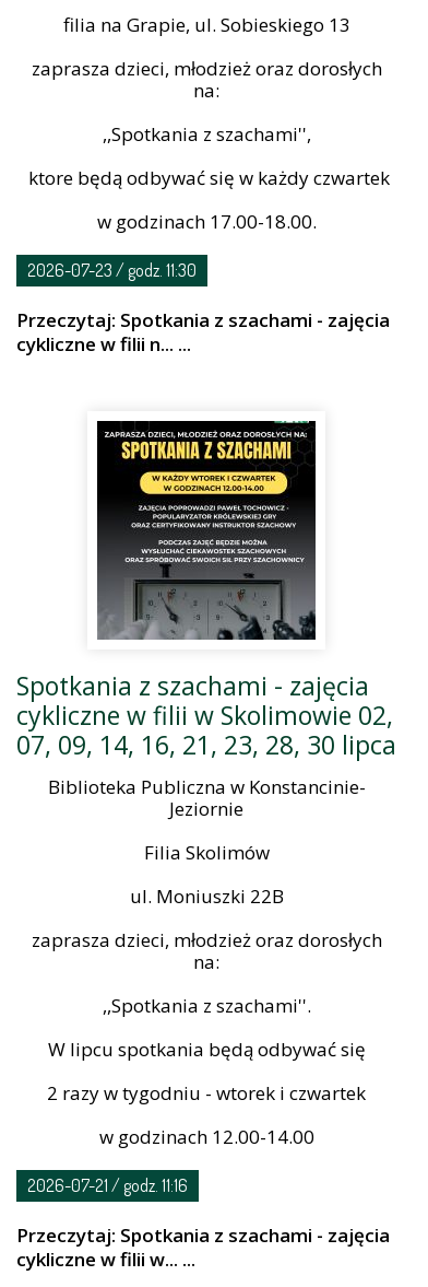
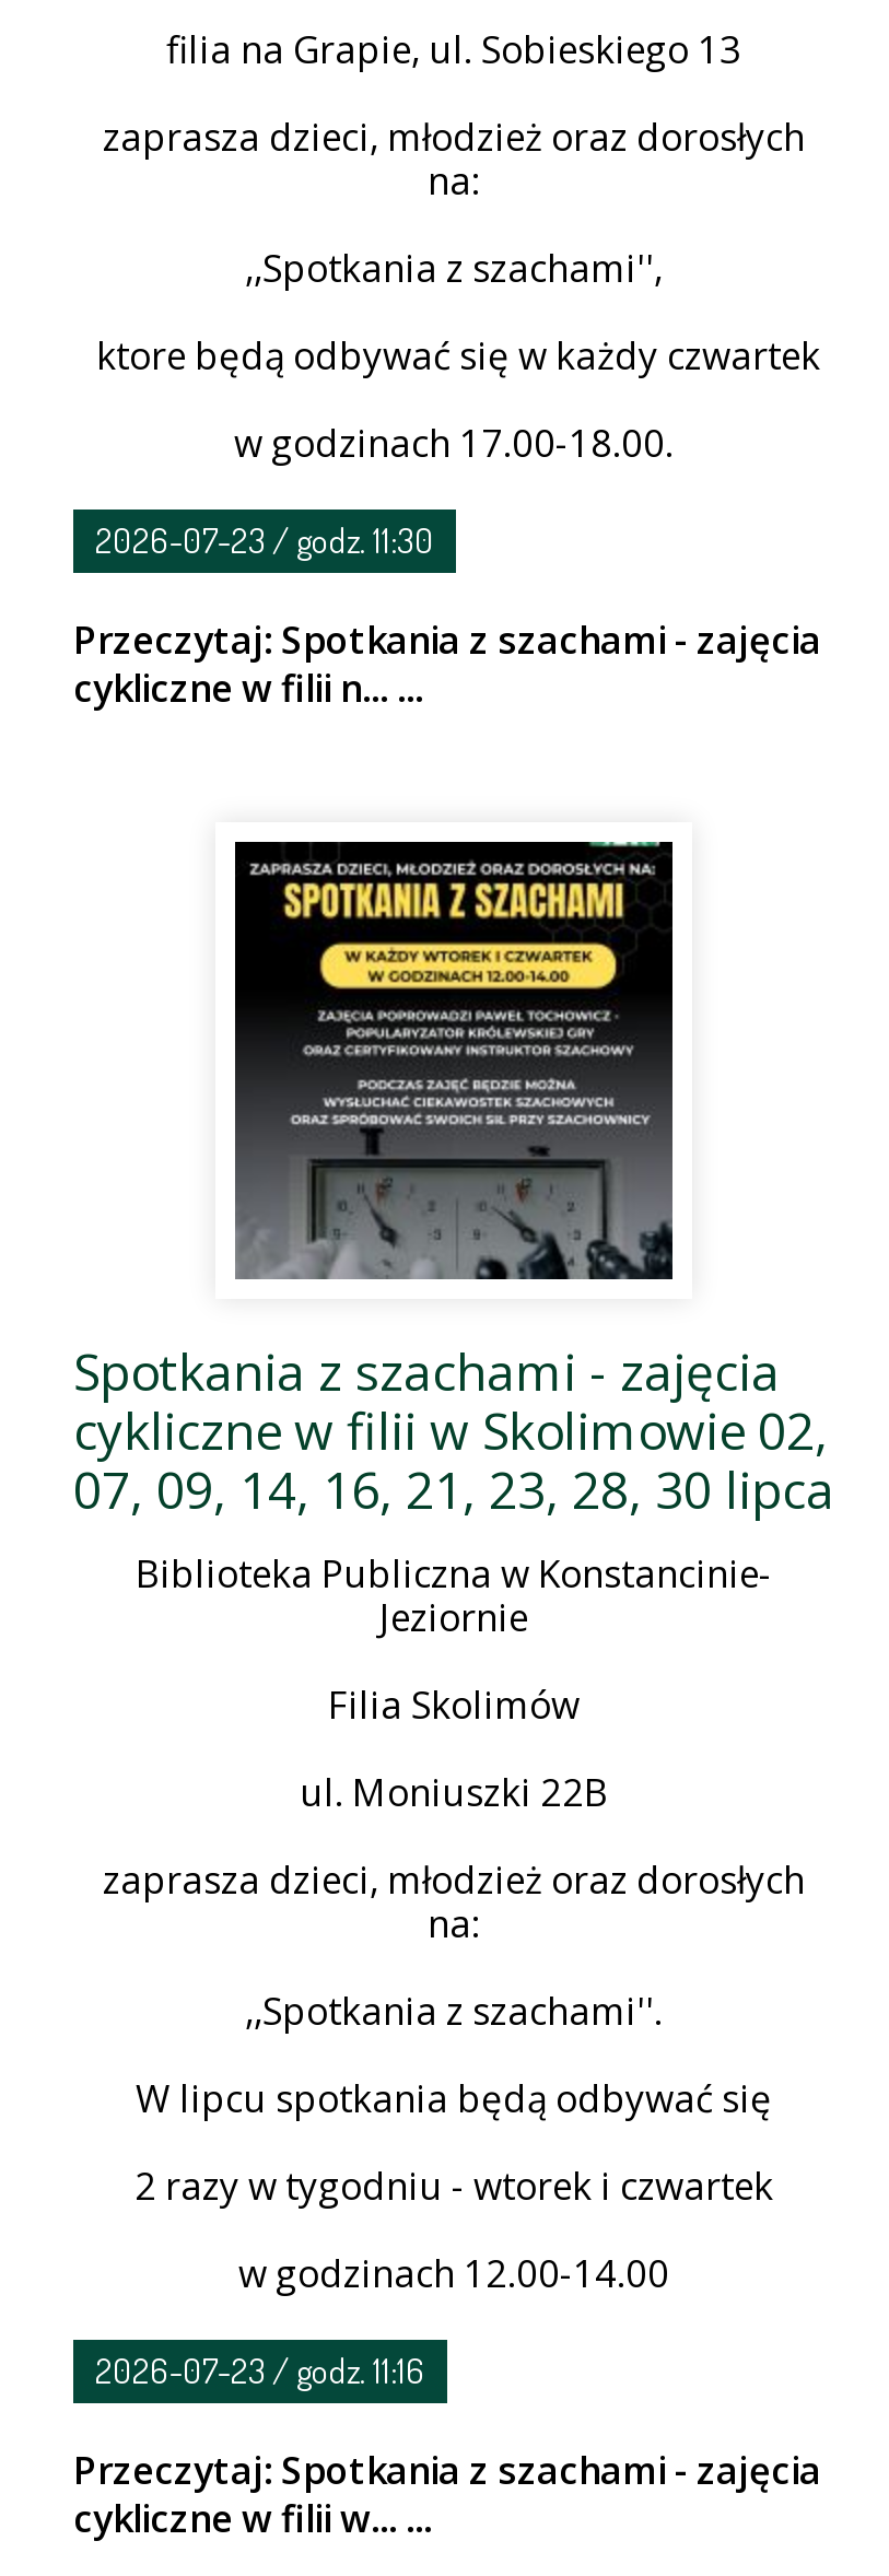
[27,1174,188,1196] 2026-07-21 / godz. 11:16 -> [95,2349,425,2392] 2026-07-23 / godz. 11:16

